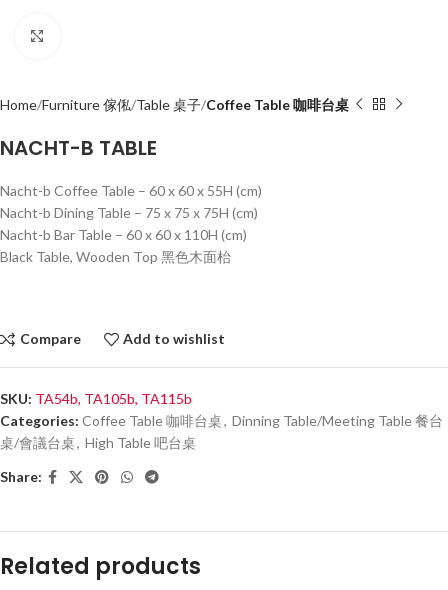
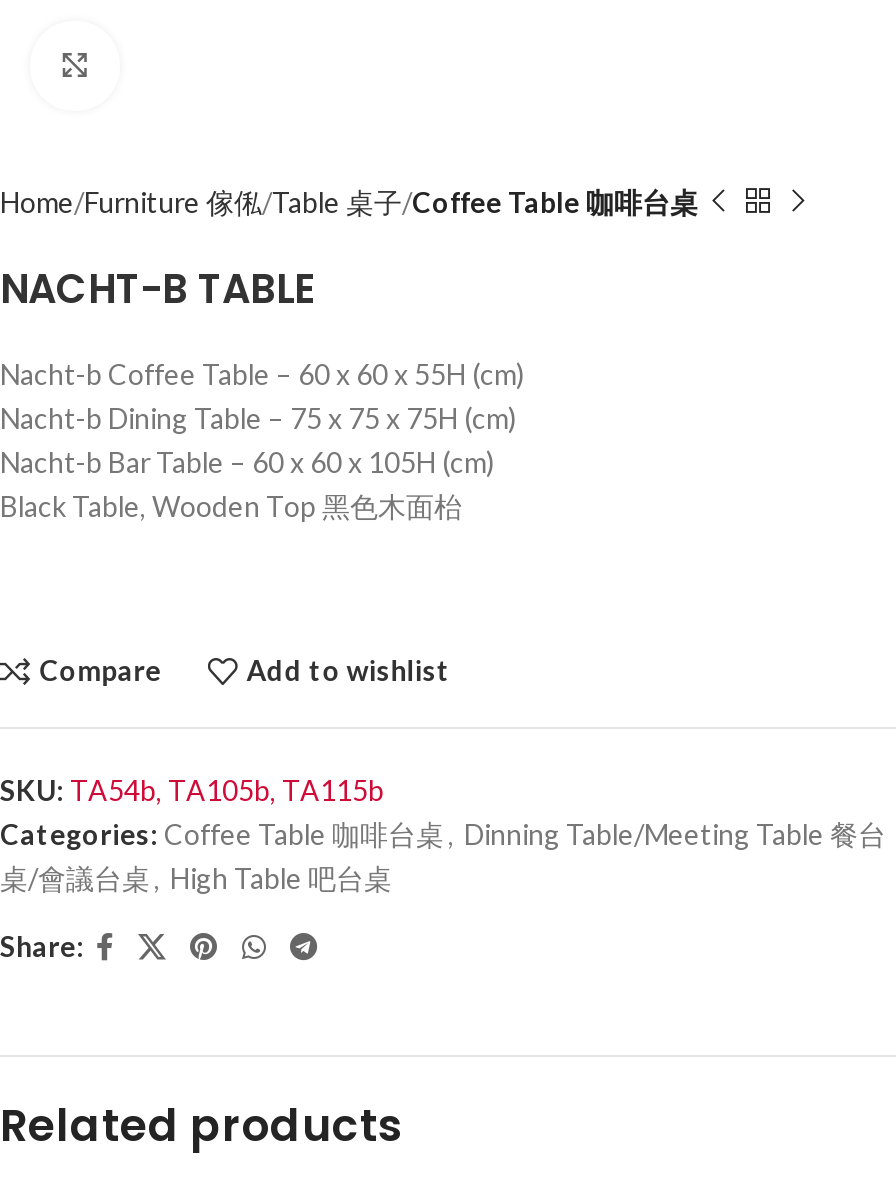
[0,225,247,242] Nacht-b Bar Table – 60 x 60 x 110H (cm) -> [0,444,494,478] Nacht-b Bar Table – 60 x 60 x 105H (cm)

